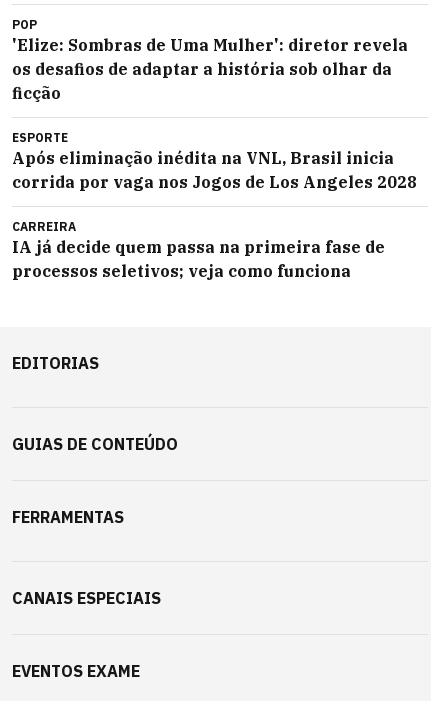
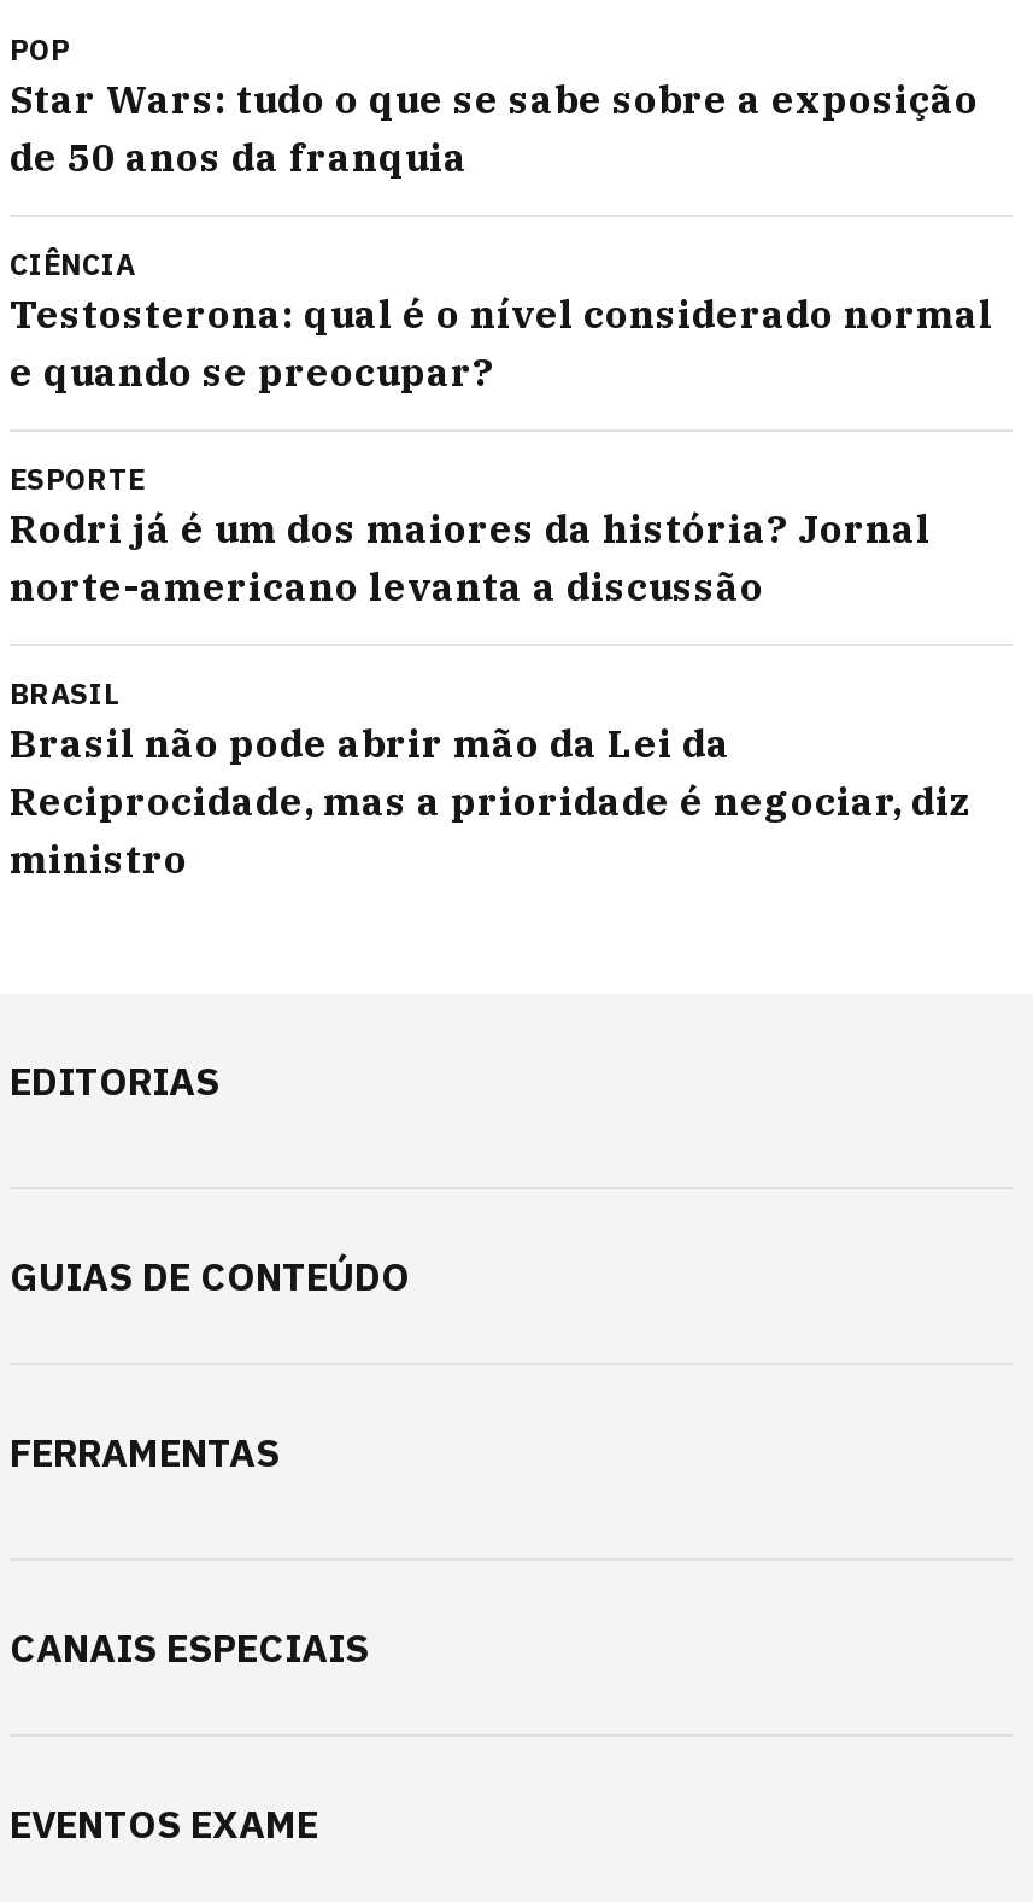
[12,35,408,103] 'Elize: Sombras de Uma Mulher': diretor revela | os desafios de adaptar a história sob olhar da | ficção -> [10,75,993,395] Star Wars: tudo o que se sabe sobre a exposição | de 50 anos da franquia | CIÊNCIA | Testosterona: qual é o nível considerado normal | e quando se preocupar?
[12,148,417,192] Após eliminação inédita na VNL, Brasil inicia | corrida por vaga nos Jogos de Los Angeles 2028 -> [10,504,931,610] Rodri já é um dos maiores da história? Jornal | norte-americano levanta a discussão
[12,219,385,281] CARREIRA | IA já decide quem passa na primeira fase de | processos seletivos; veja como funciona -> [10,675,972,883] BRASIL | Brasil não pode abrir mão da Lei da | Reciprocidade, mas a prioridade é negociar, diz | ministro

